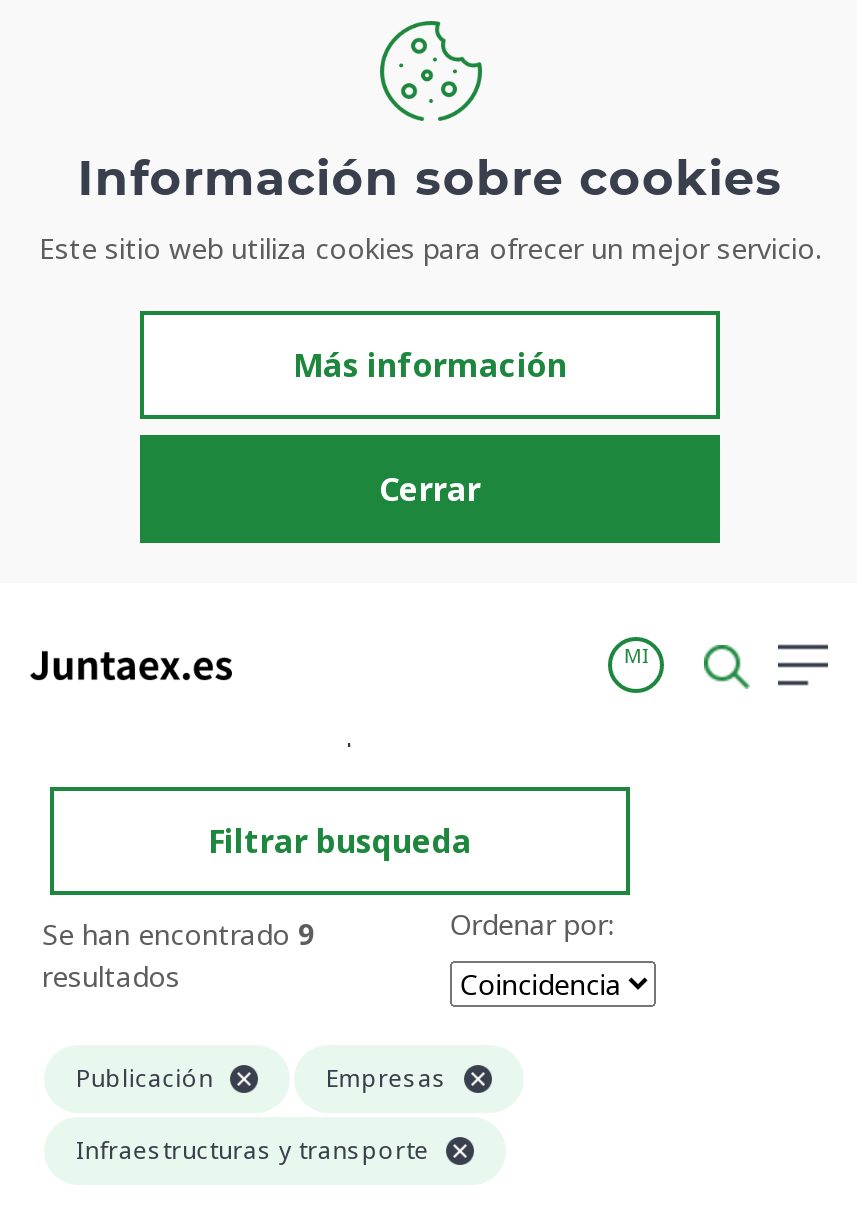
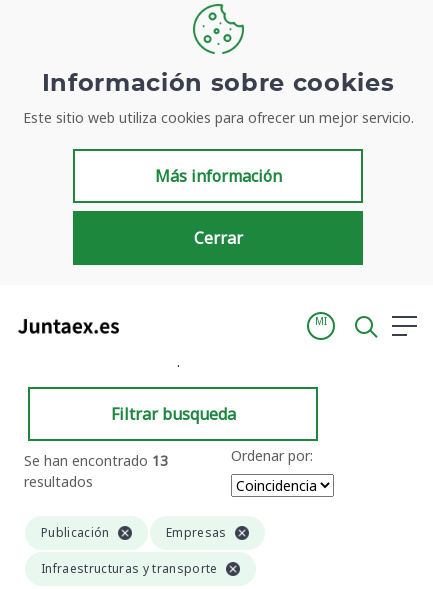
[42,915,314,953] Se han encontrado 9 -> [24,451,168,470] Se han encontrado 13

